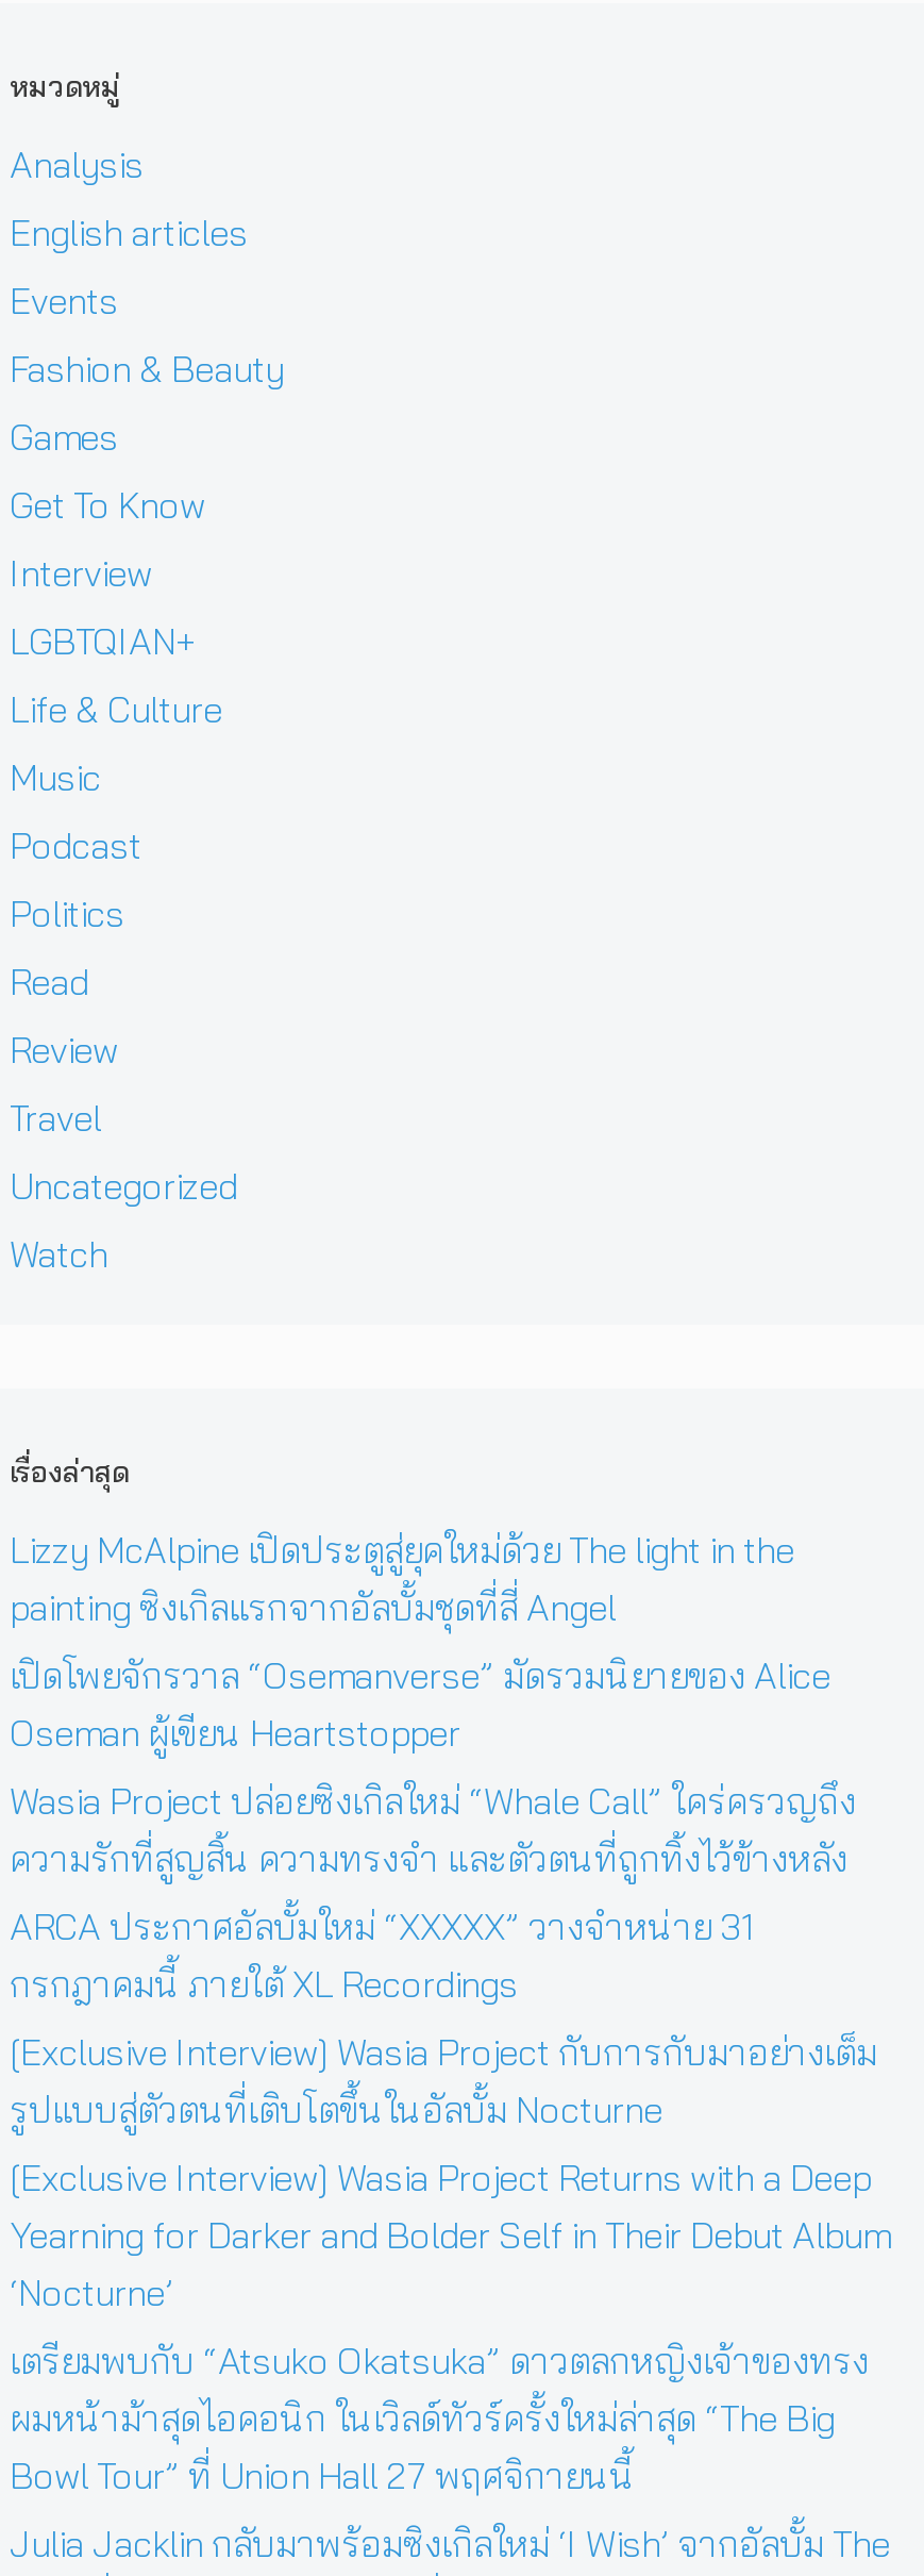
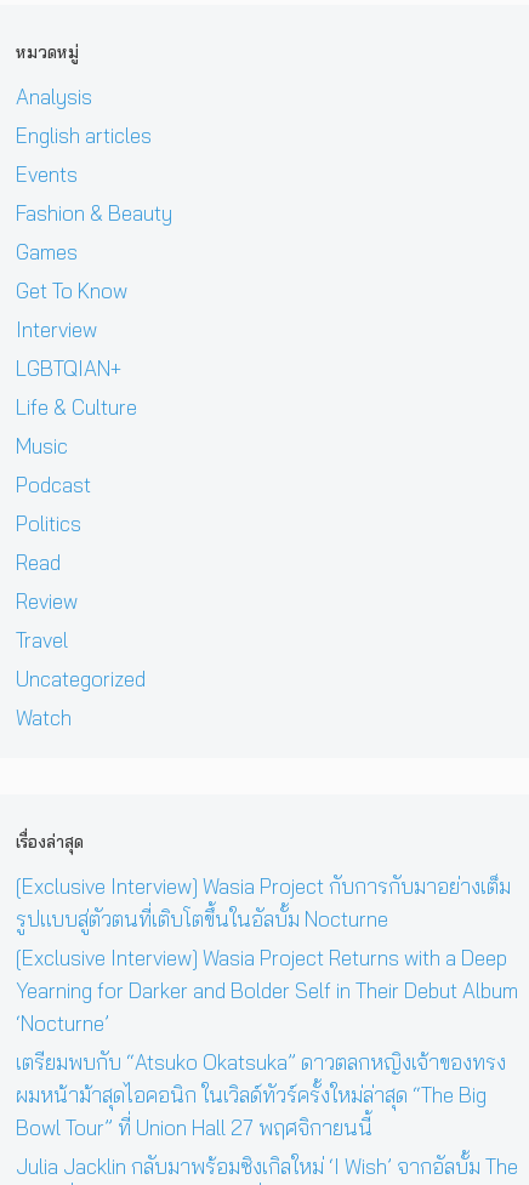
[10,1528,856,2007] Lizzy McAlpine เปิดประตูสู่ยุคใหม่ด้วย The light in the | painting ซิงเกิลแรกจากอัลบั้มชุดที่สี่ Angel | เปิดโพยจักรวาล “Osemanverse” มัดรวมนิยายของ Alice | Oseman ผู้เขียน Heartstopper | Wasia Project ปล่อยซิงเกิลใหม่ “Whale Call” ใคร่ครวญถึง | ความรักที่สูญสิ้น ความทรงจำ และตัวตนที่ถูกทิ้งไว้ข้างหลัง | ARCA ประกาศอัลบั้มใหม่ “XXXXX” วางจำหน่าย 31 | กรกฎาคมนี้ ภายใต้ XL Recordings -> none

